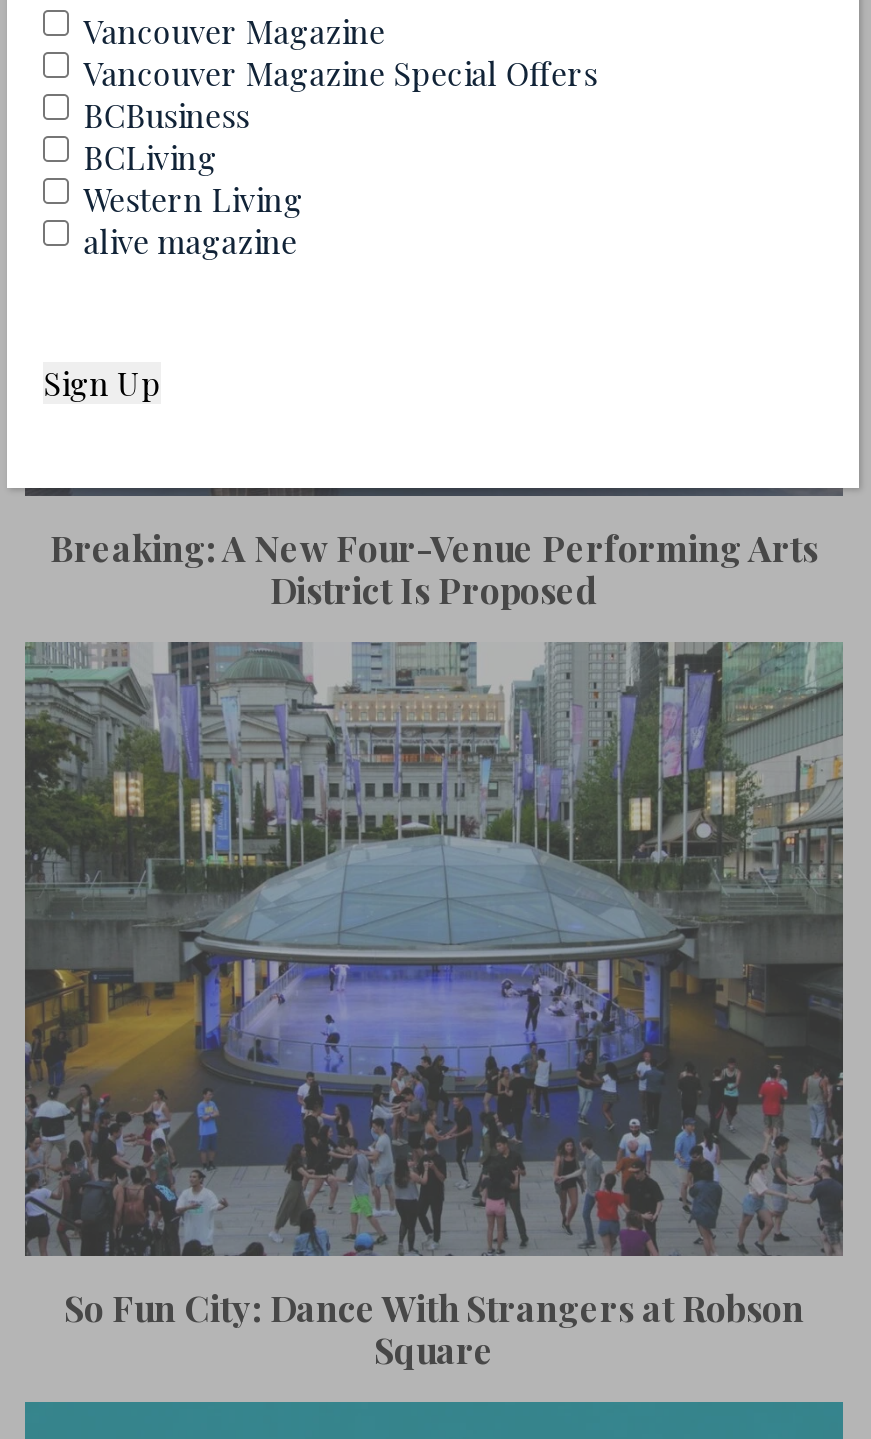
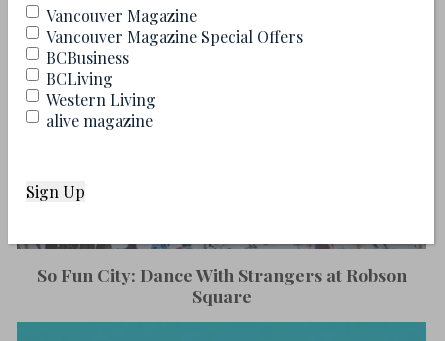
[50,524,818,612] Breaking: A New Four-Venue Performing Arts | District Is Proposed -> none
[23,642,845,1248] [image] -> none

